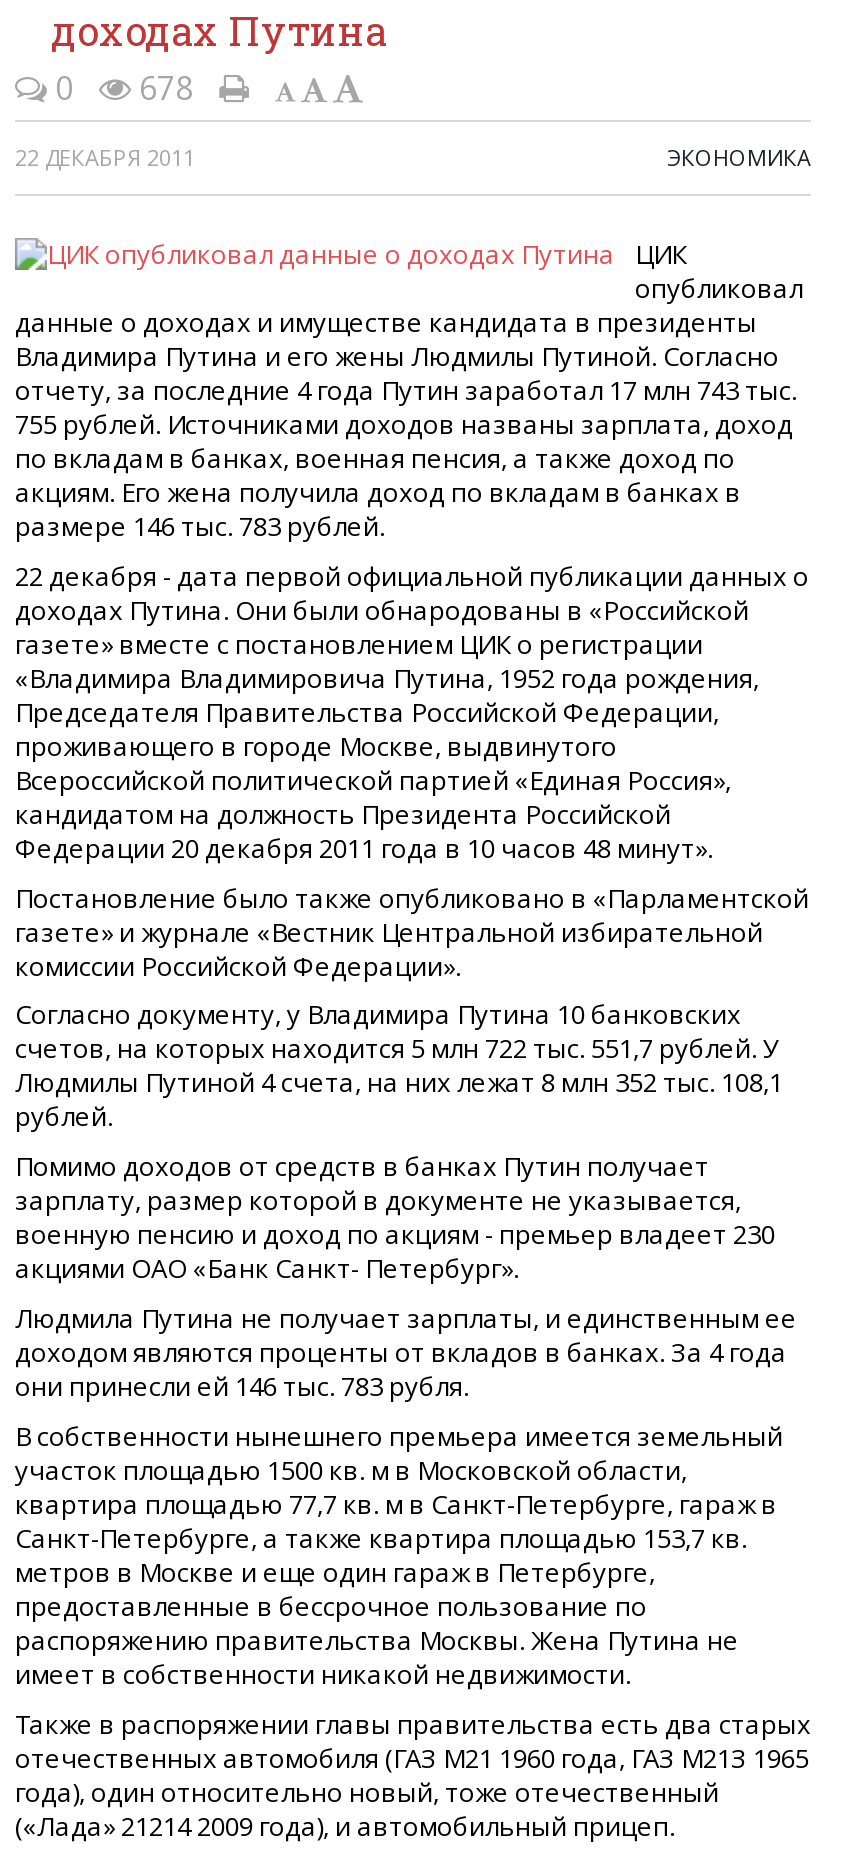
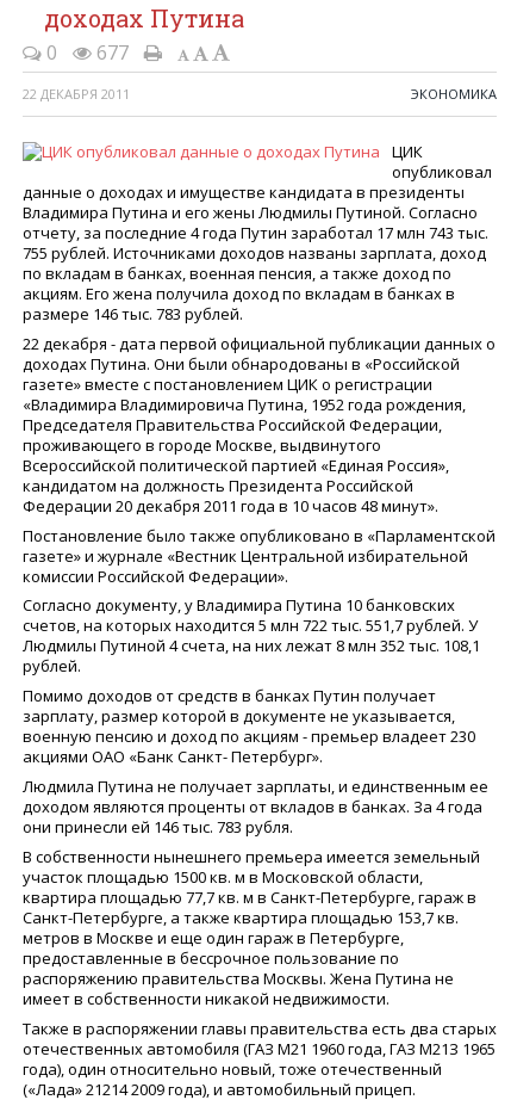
[47,66,193,110] 0 678 -> [42,39,129,66] 0 677

